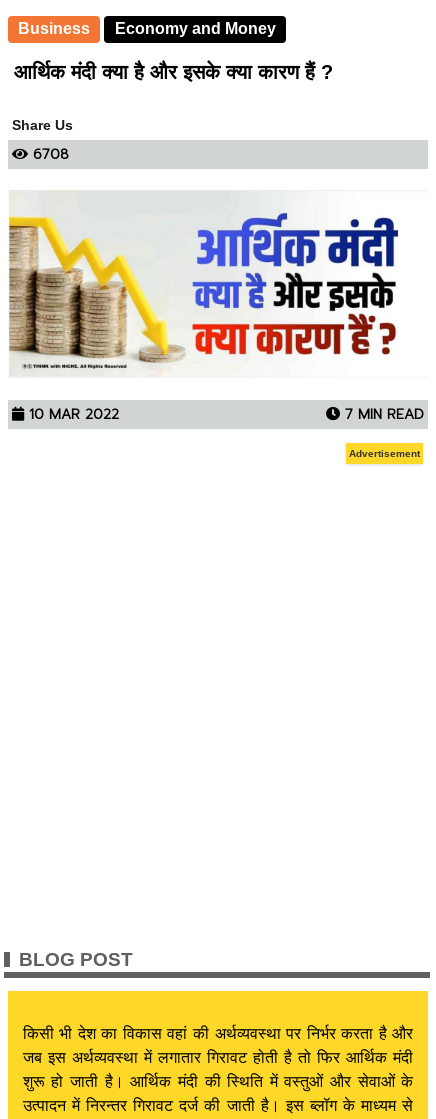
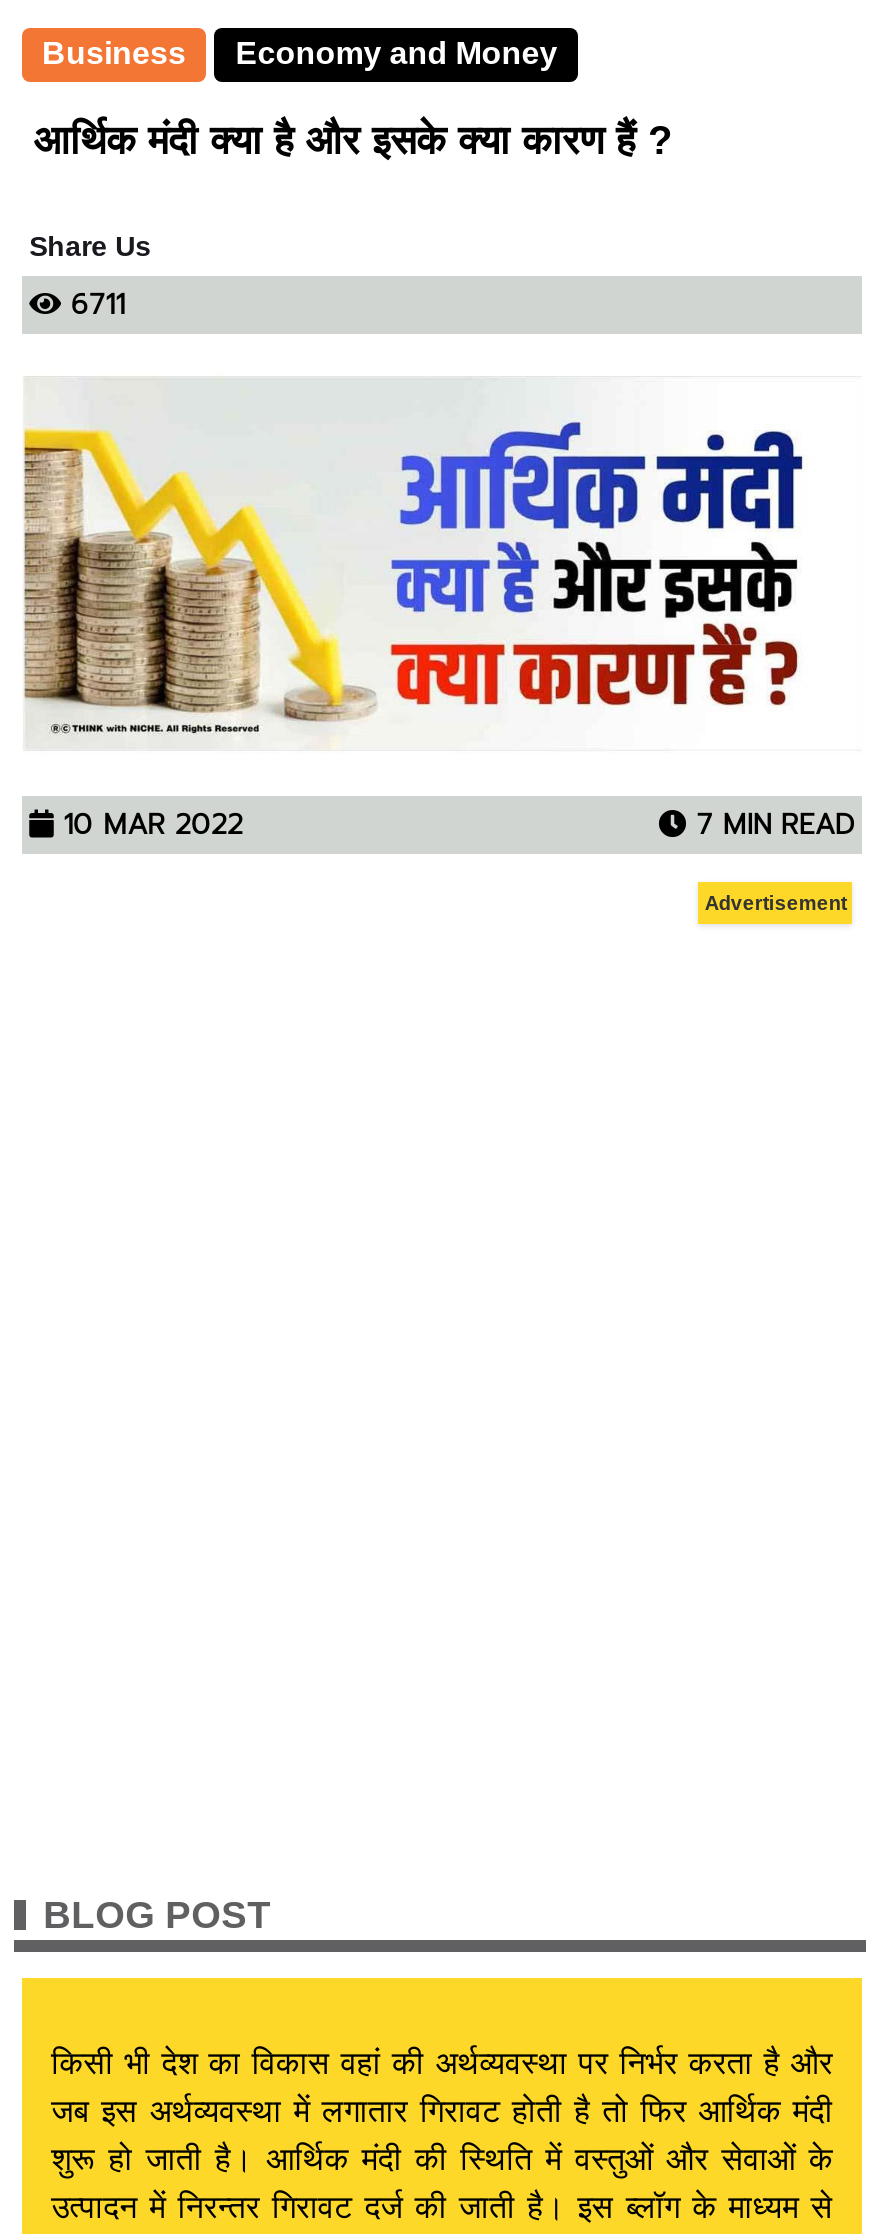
[28,143,69,164] 6708 -> [61,283,125,325] 6711

